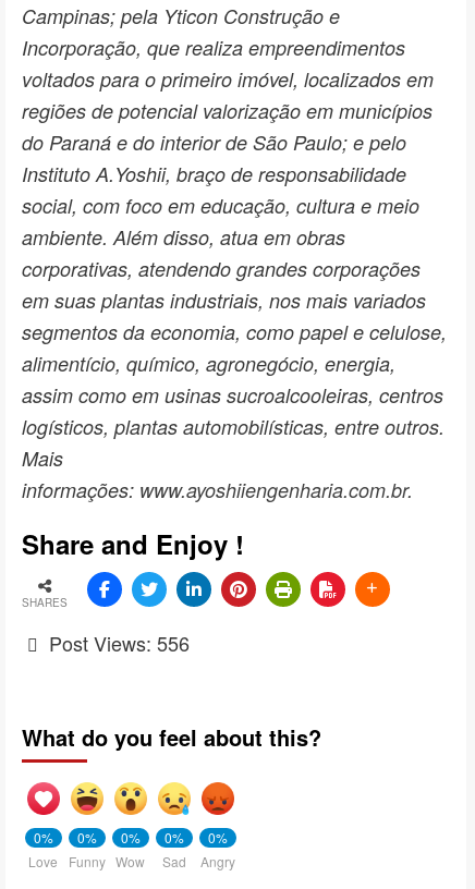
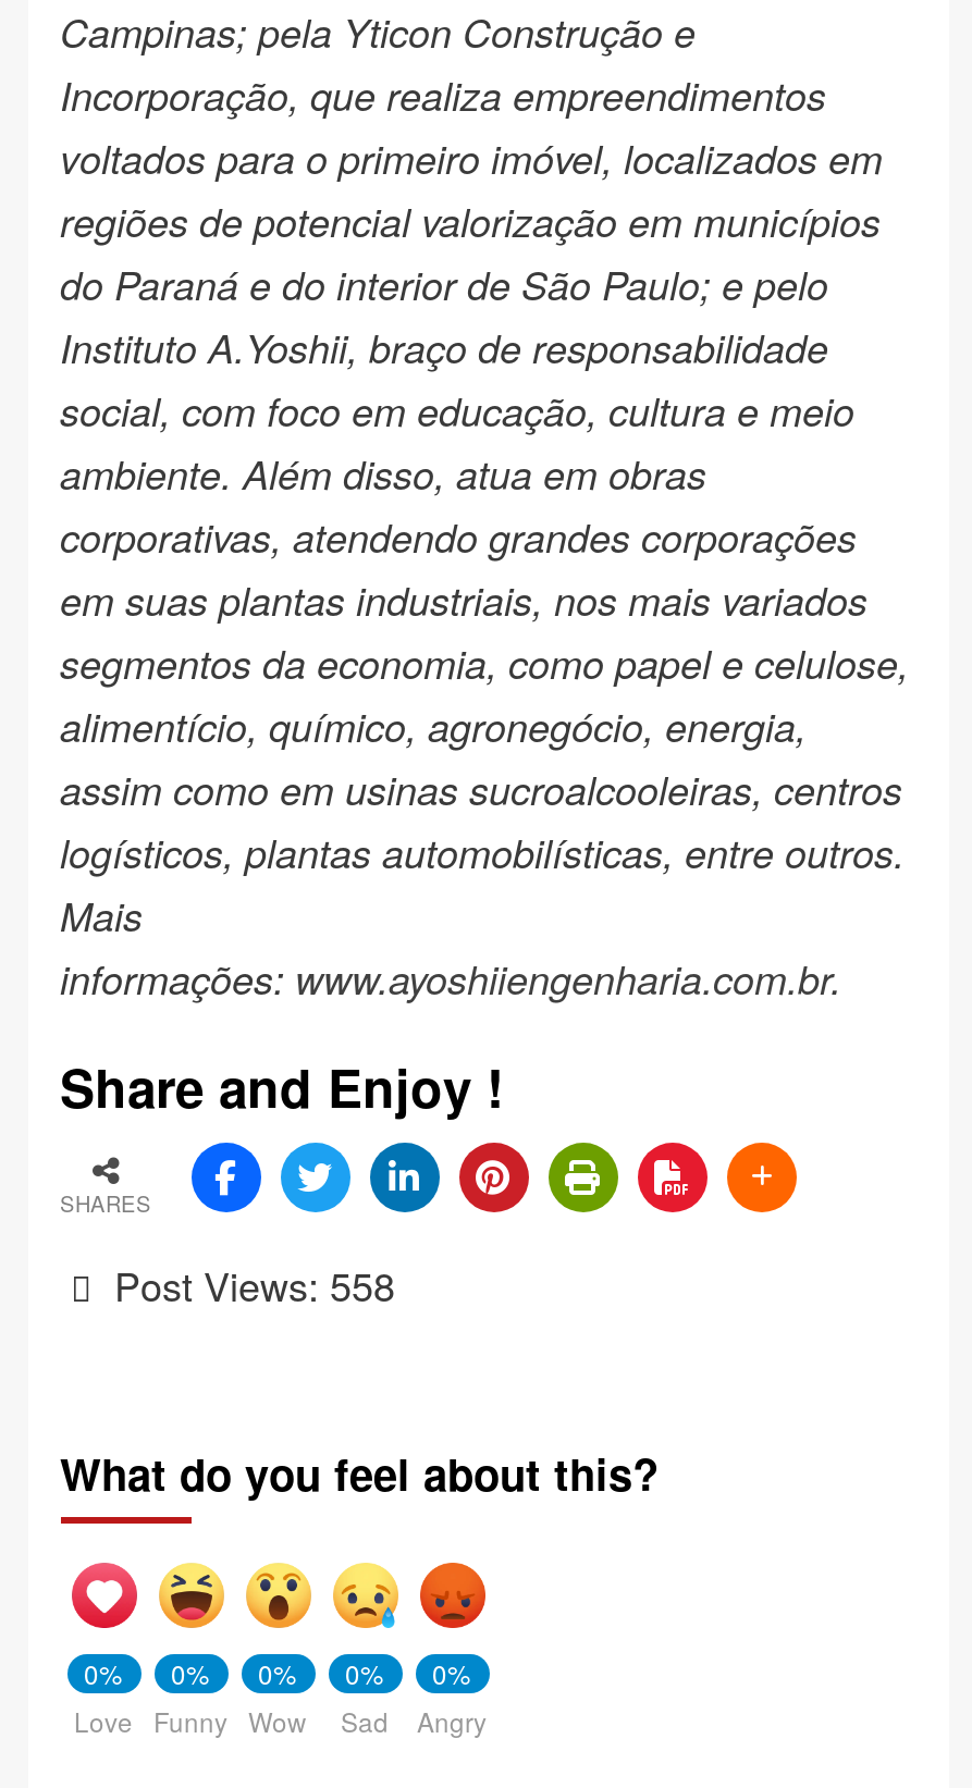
[48,629,189,657] Post Views: 556 -> [114,1257,395,1313] Post Views: 558

